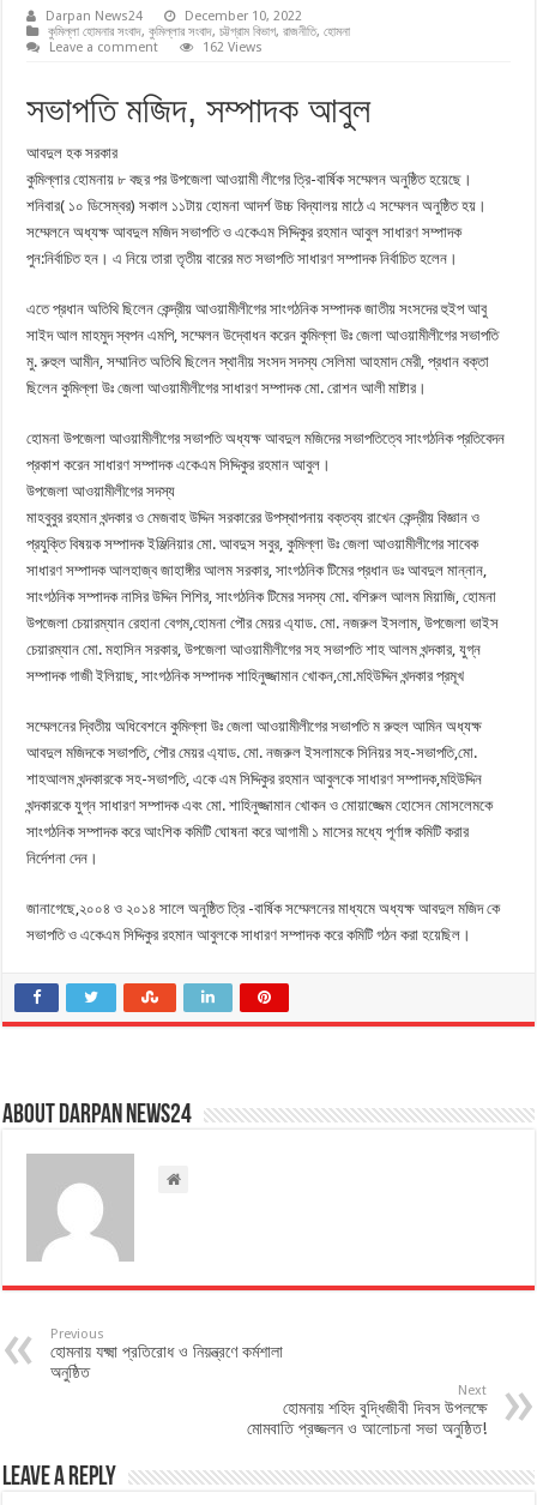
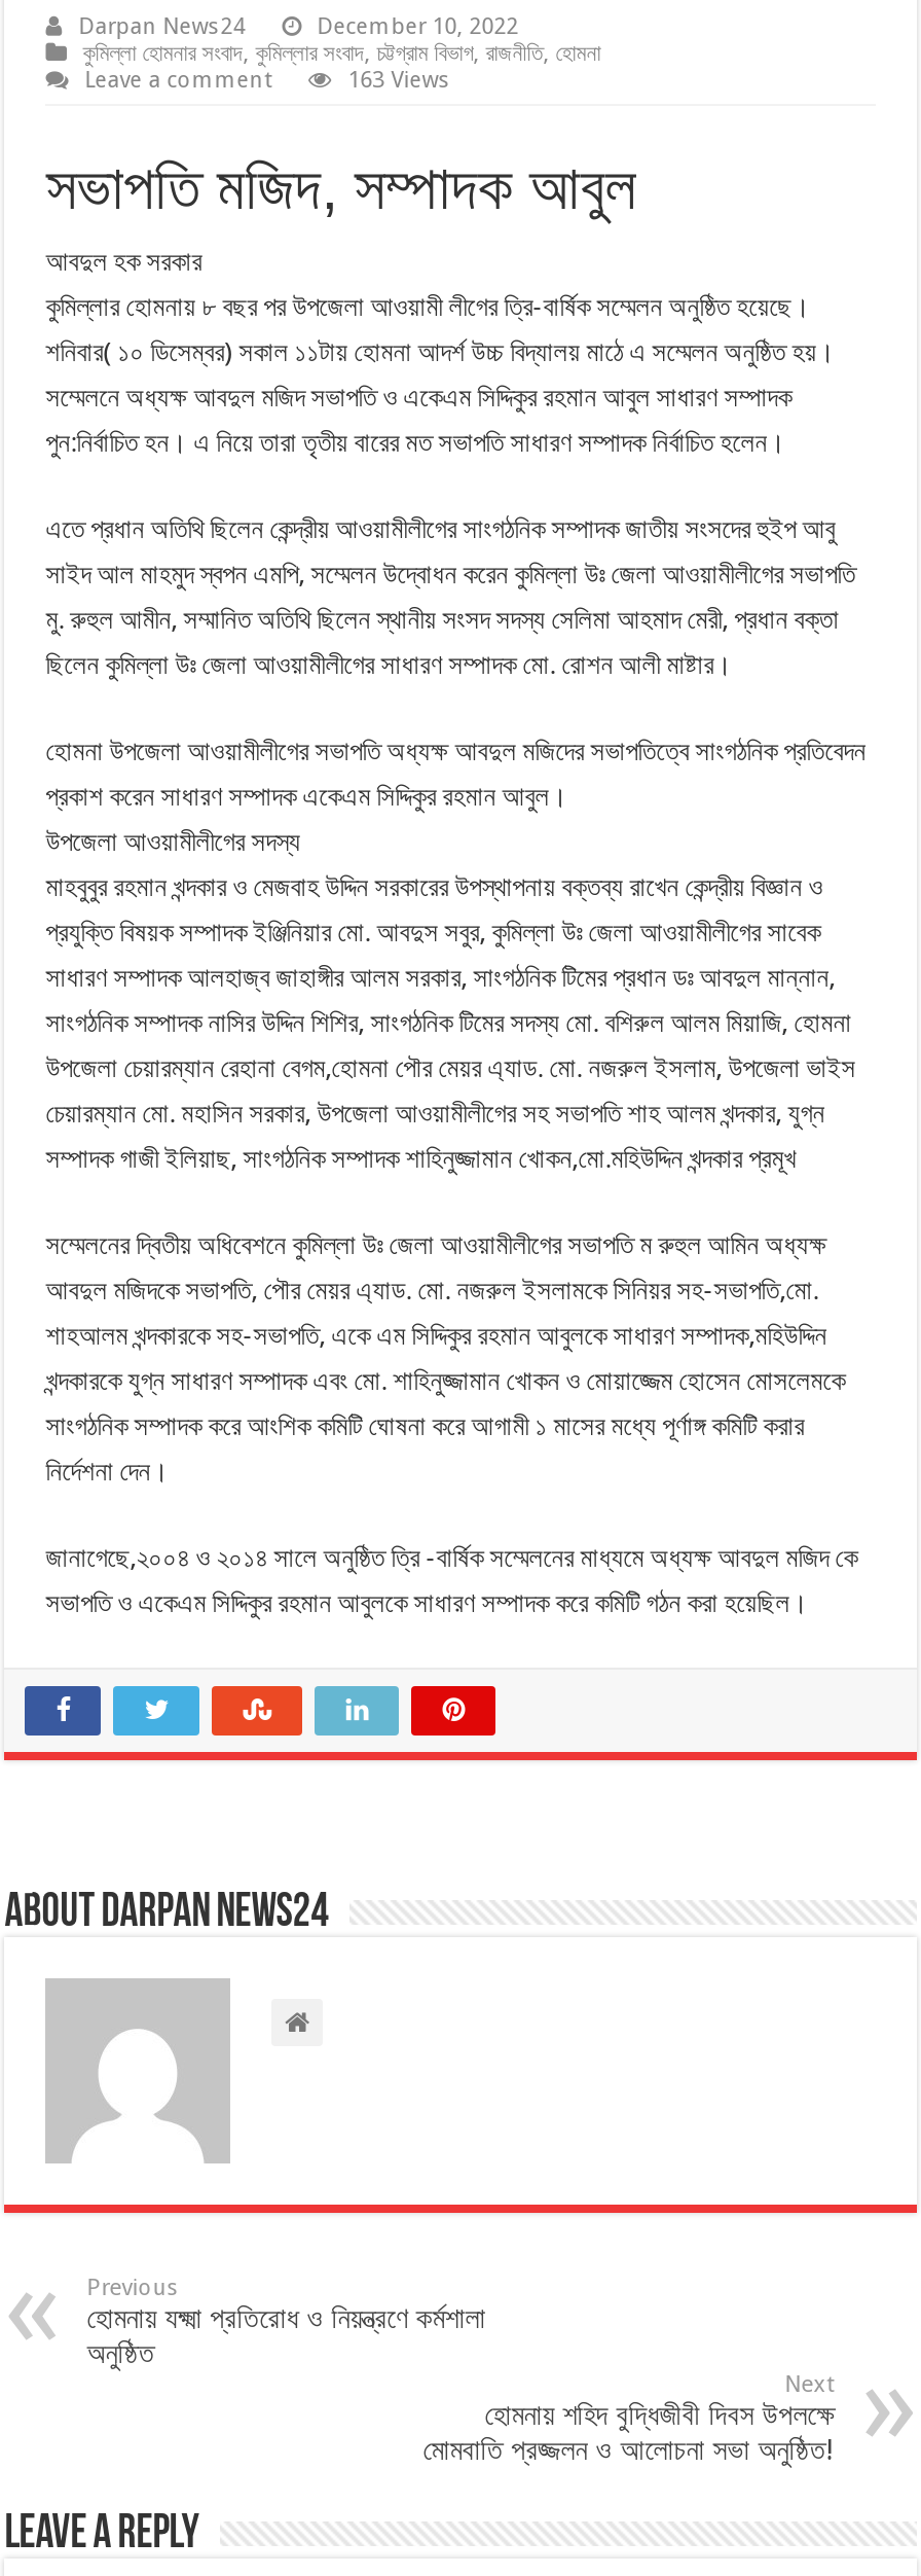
[203,39,263,55] 162 Views -> [348,66,451,93] 163 Views

